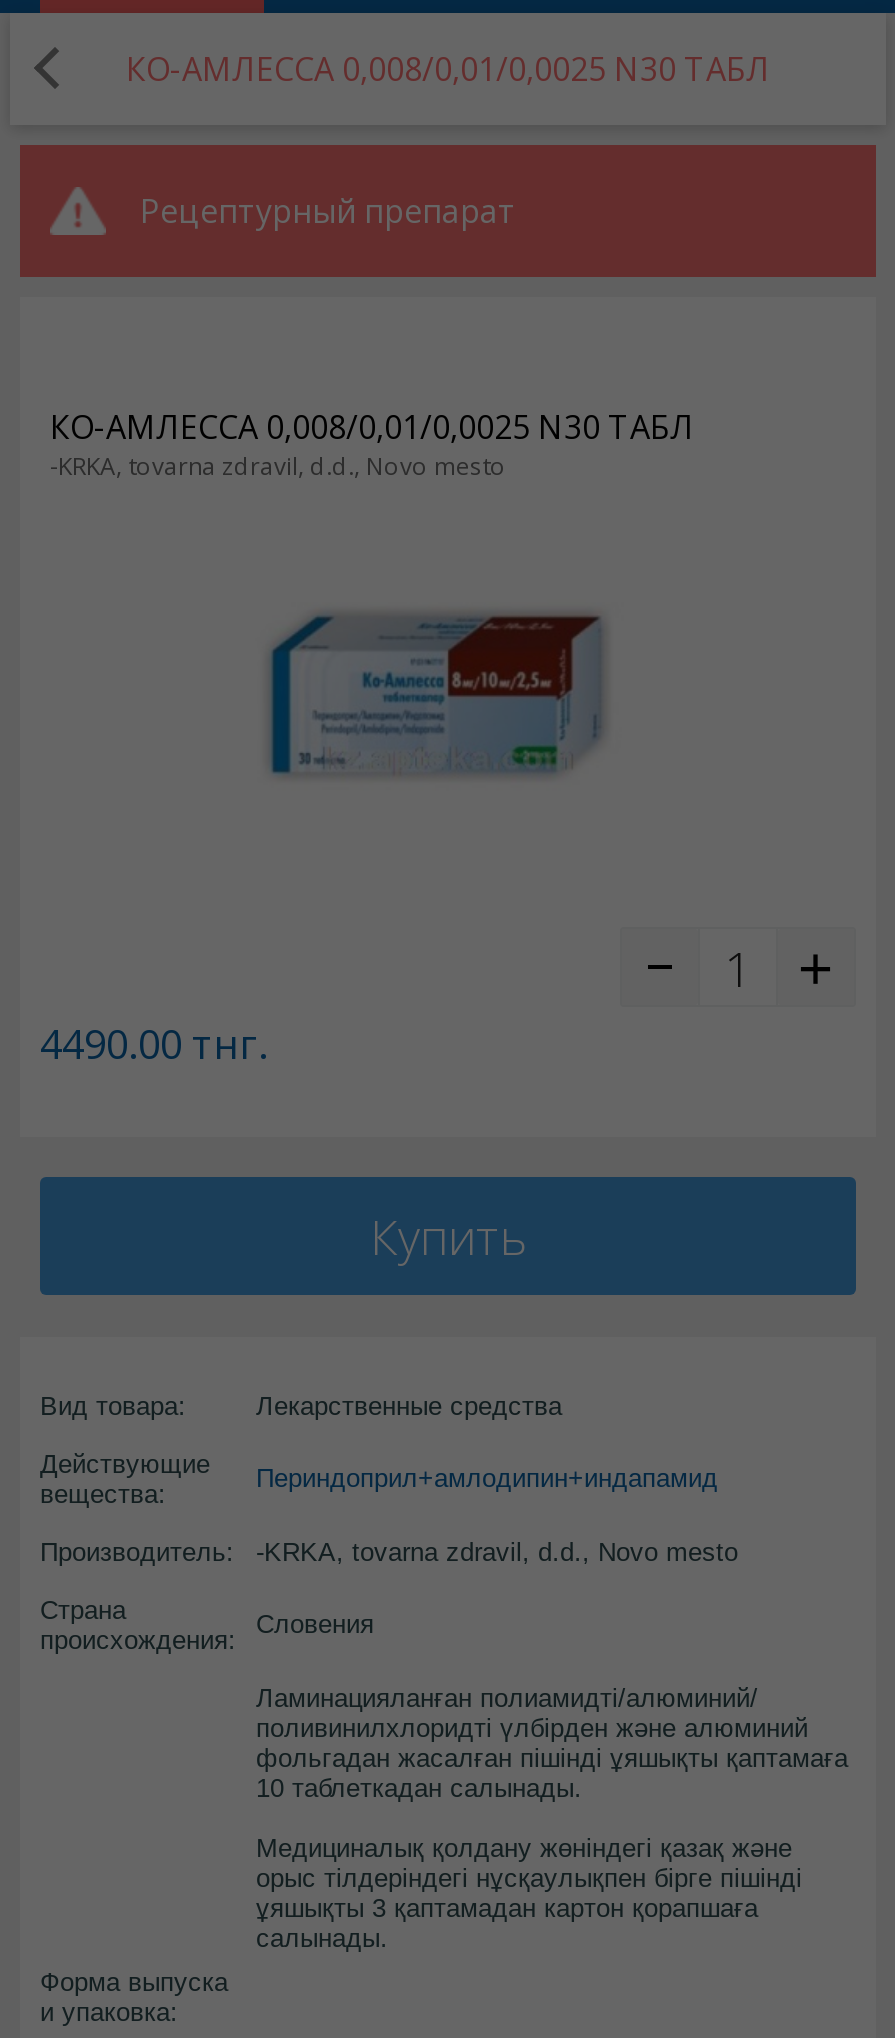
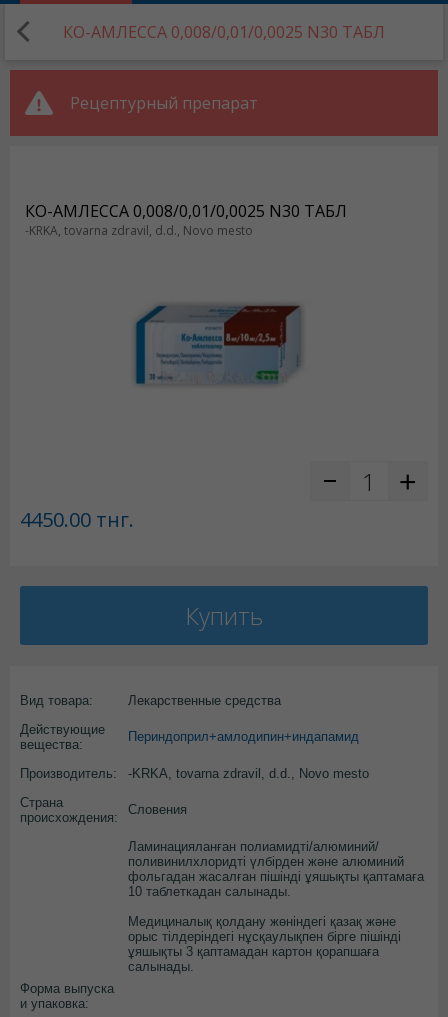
[40,1017,268,1071] 4490.00 тнг. -> [20,506,134,533] 4450.00 тнг.

